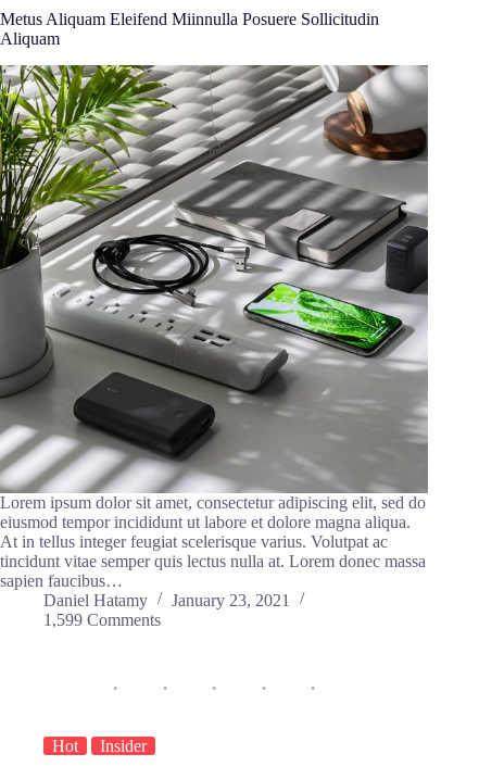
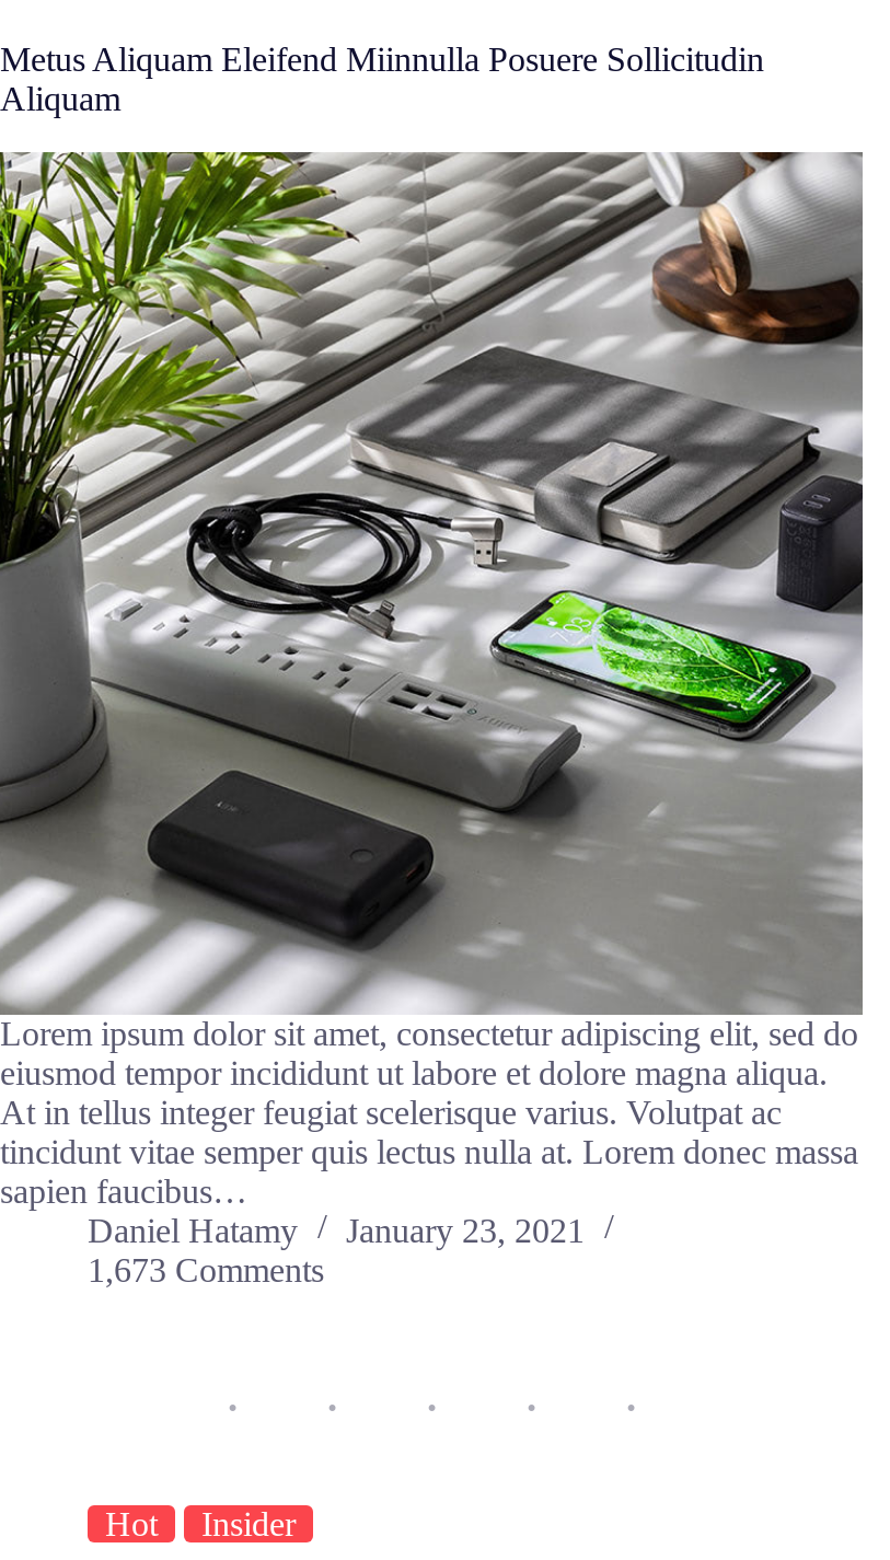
[43,611,161,629] 1,599 Comments -> [88,1251,324,1289] 1,673 Comments

